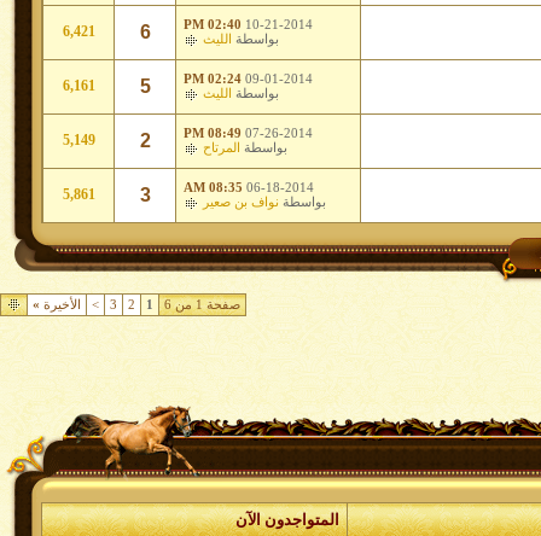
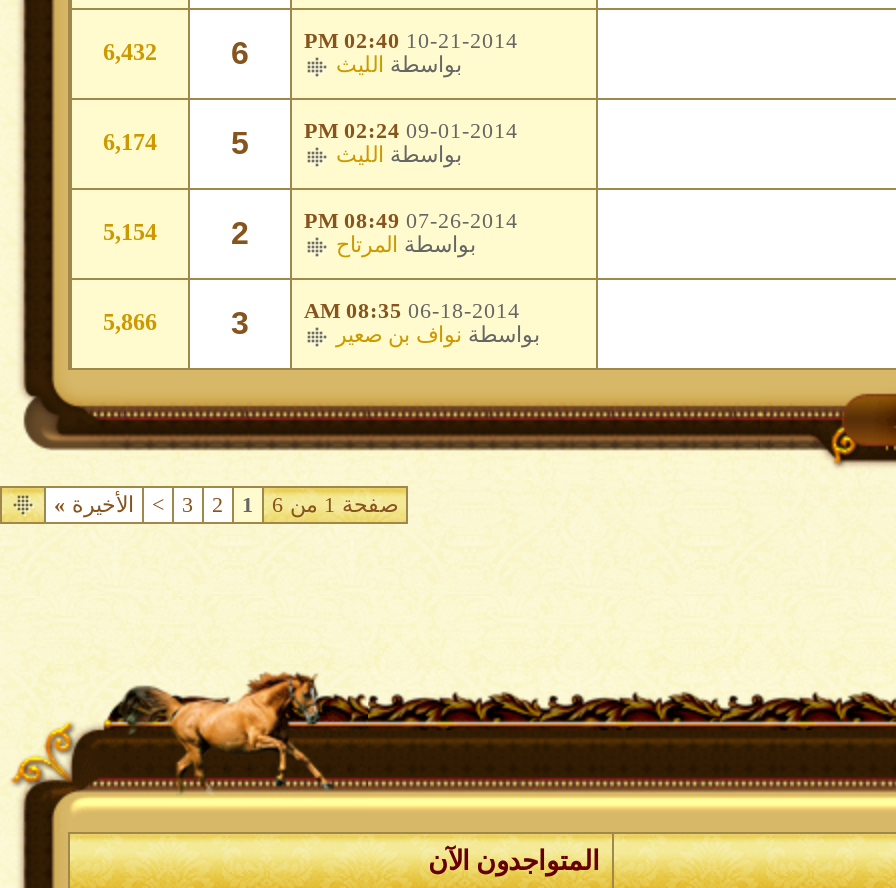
[62,23,95,40] 6,421 -> [103,39,157,67] 6,432
[62,78,95,95] 6,161 -> [103,129,157,157] 6,174
[62,132,95,149] 5,149 -> [103,219,157,247] 5,154
[62,186,95,203] 5,861 -> [103,309,157,337] 5,866

